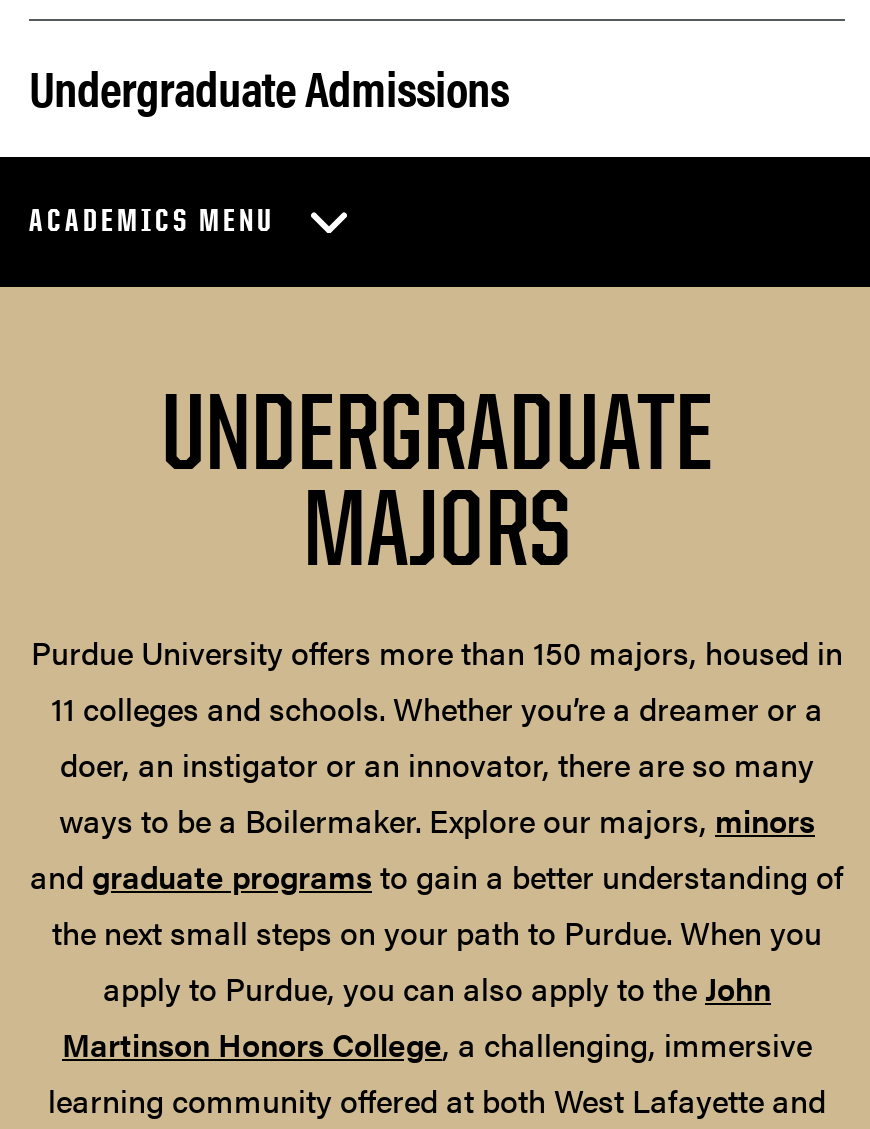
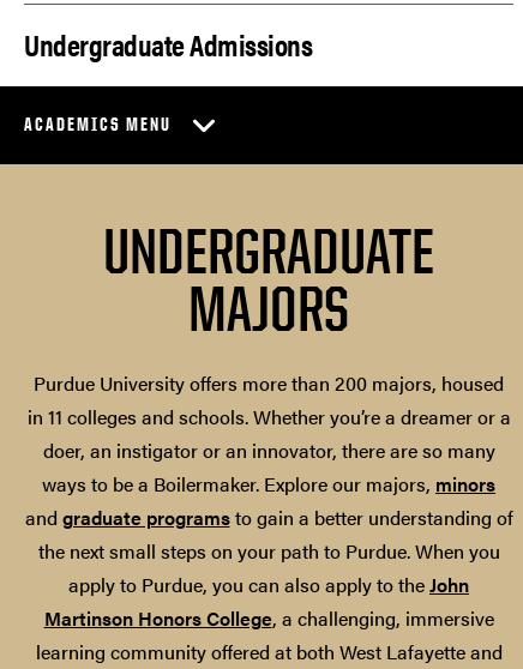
[31,629,843,731] Purdue University offers more than 150 majors, housed in | 11 colleges and schools. Whether you’re a dreamer or a -> [27,370,510,431] Purdue University offers more than 200 majors, housed | in 11 colleges and schools. Whether you’re a dreamer or a

